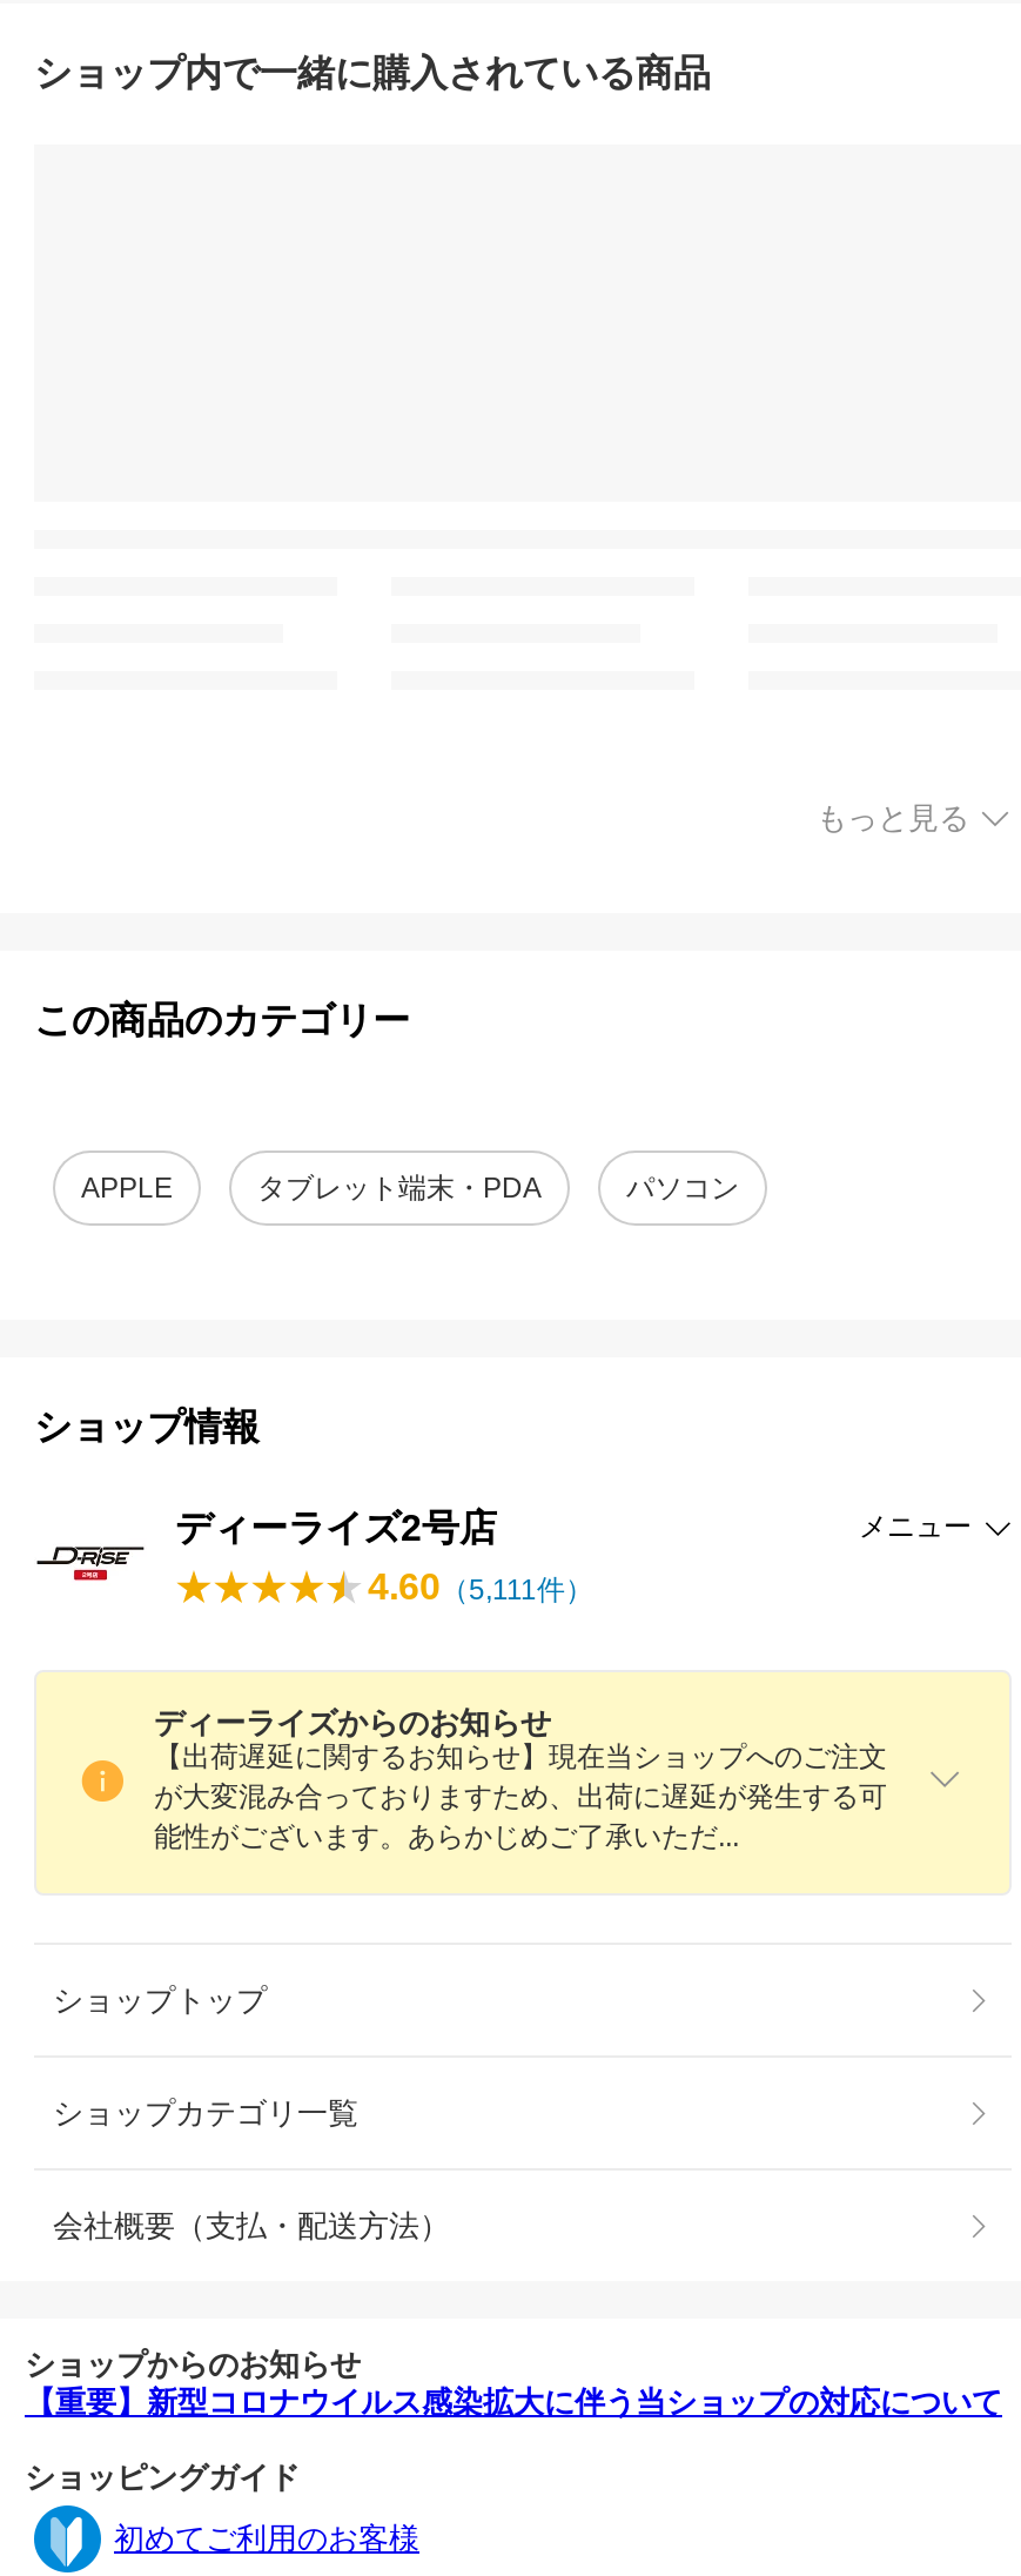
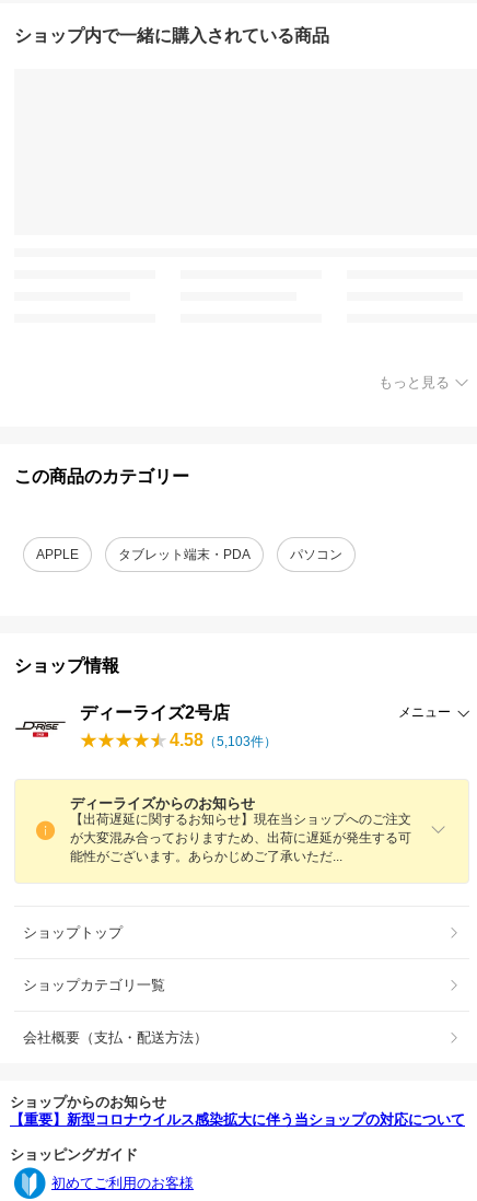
[368,1567,593,1606] 4.60（5,111件） -> [170,731,277,749] 4.58（5,103件）

